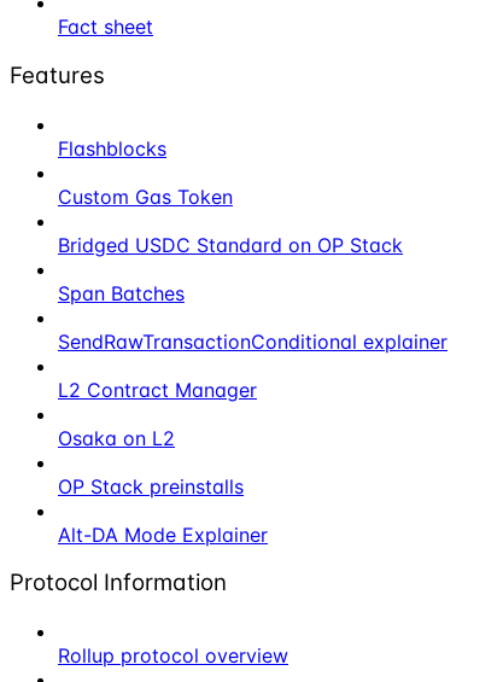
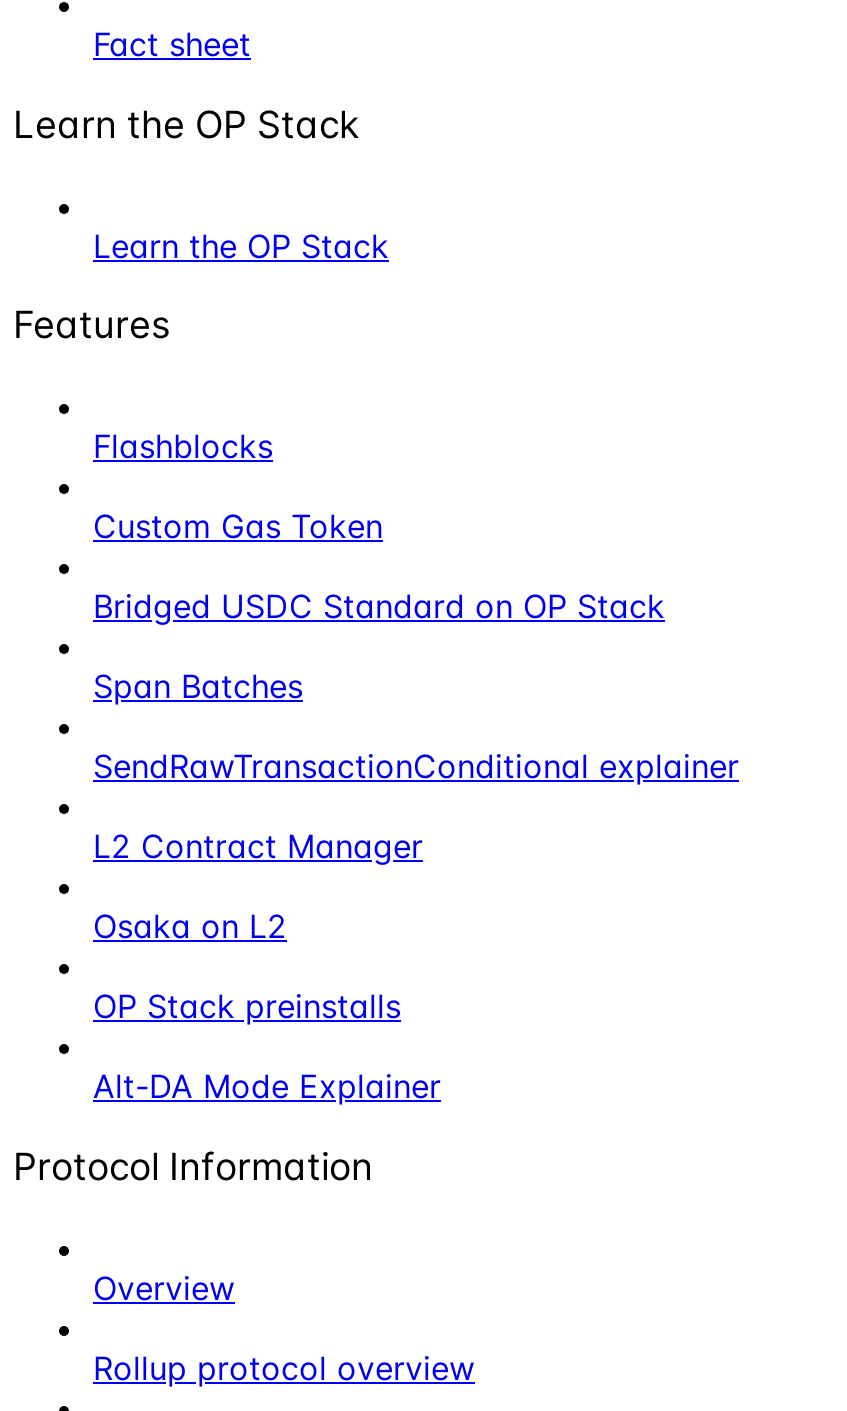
none -> [13,102,389,265] Learn the OP Stack | Learn the OP Stack
none -> [93,1267,235,1307] Overview

